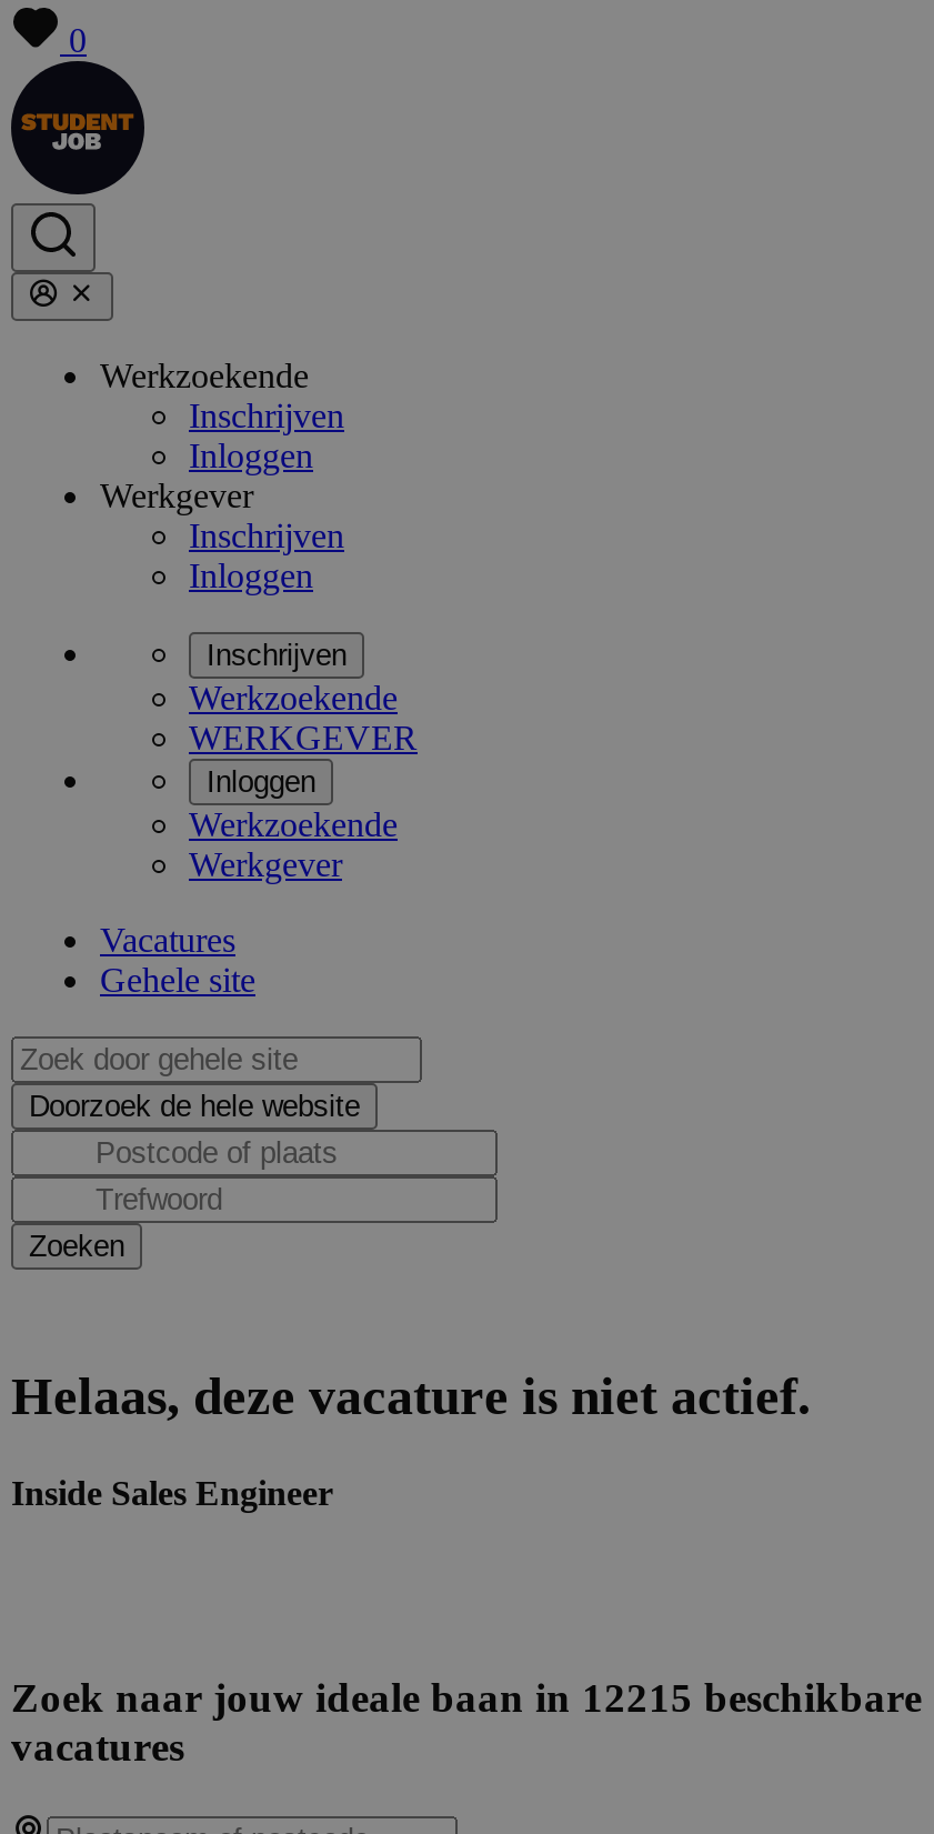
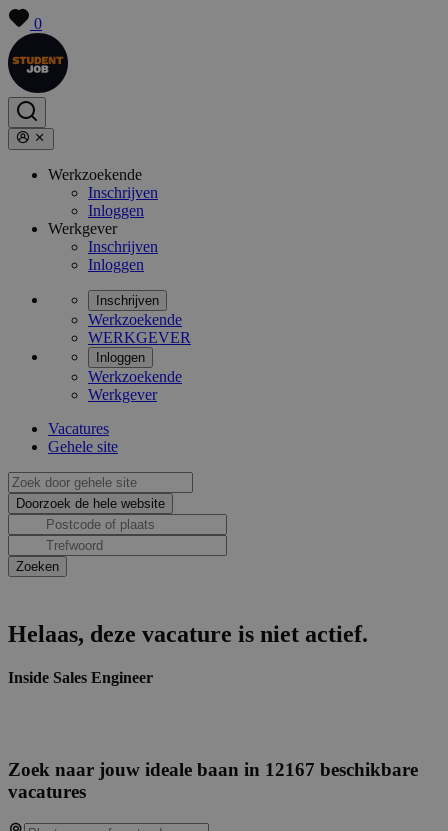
[11,1674,922,1721] Zoek naar jouw ideale baan in 12215 beschikbare -> [8,759,418,780] Zoek naar jouw ideale baan in 12167 beschikbare

